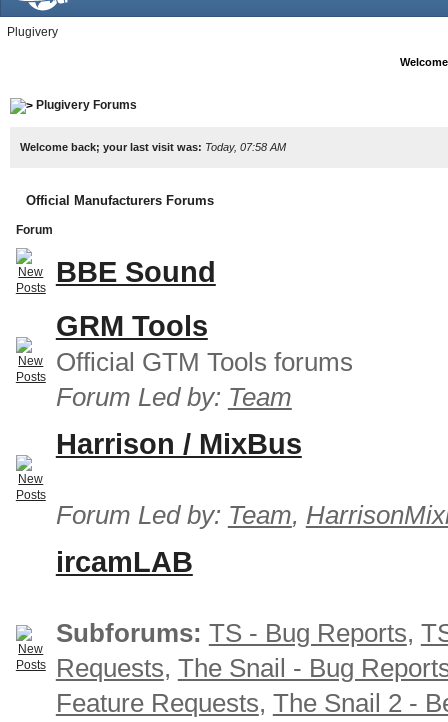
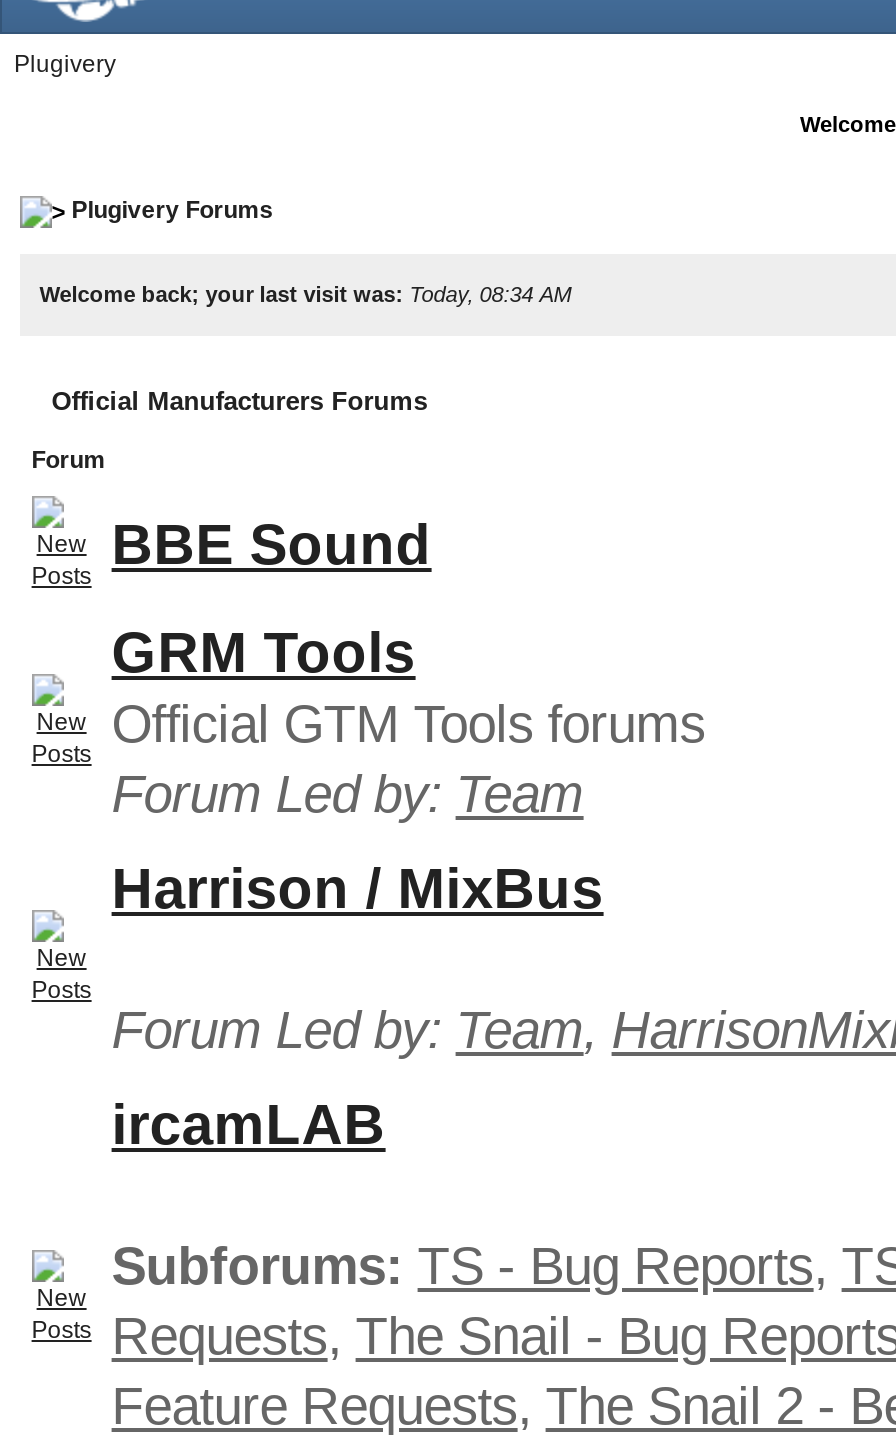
[20,141,286,153] Welcome back; your last visit was: Today, 07:58 AM -> [40,282,572,306] Welcome back; your last visit was: Today, 08:34 AM

